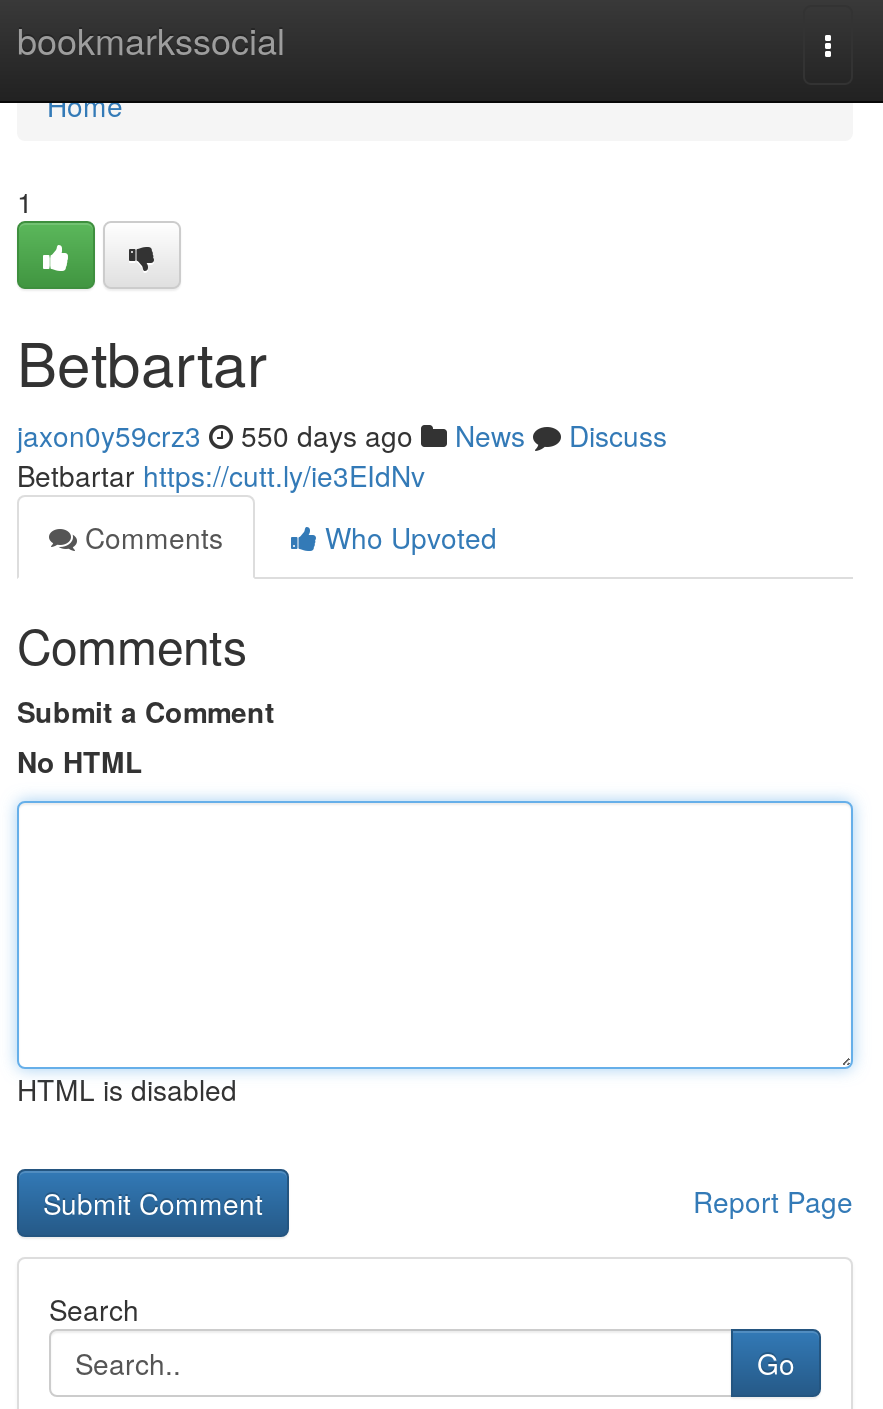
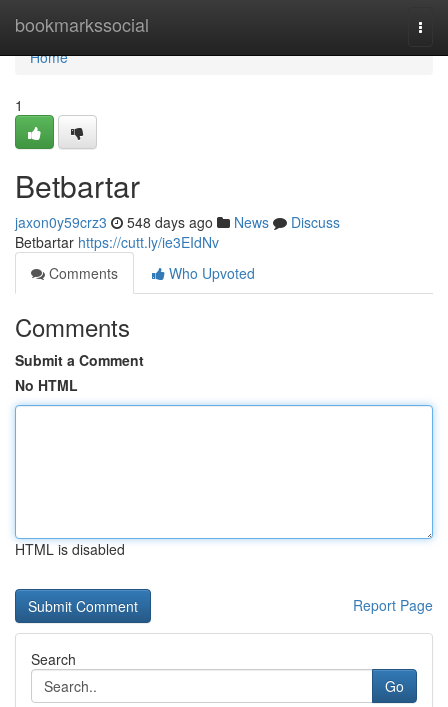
[17,415,667,455] jaxon0y59crz3 550 days ago News Discuss -> [15,212,340,232] jaxon0y59crz3 548 days ago News Discuss

